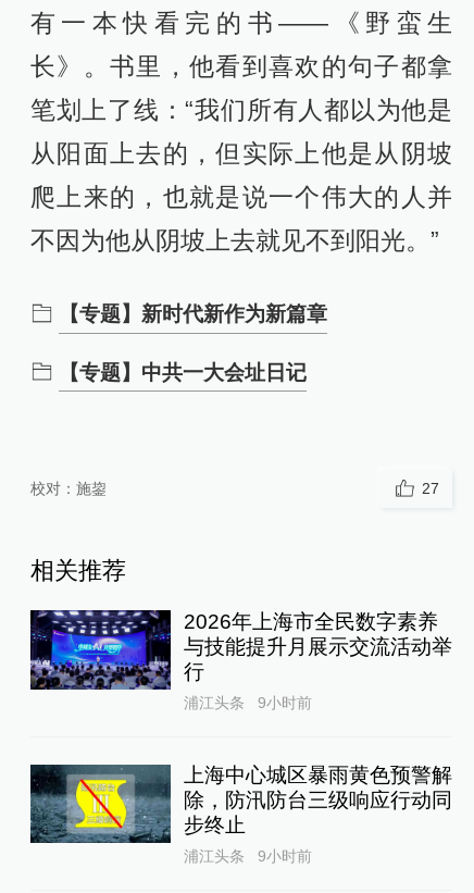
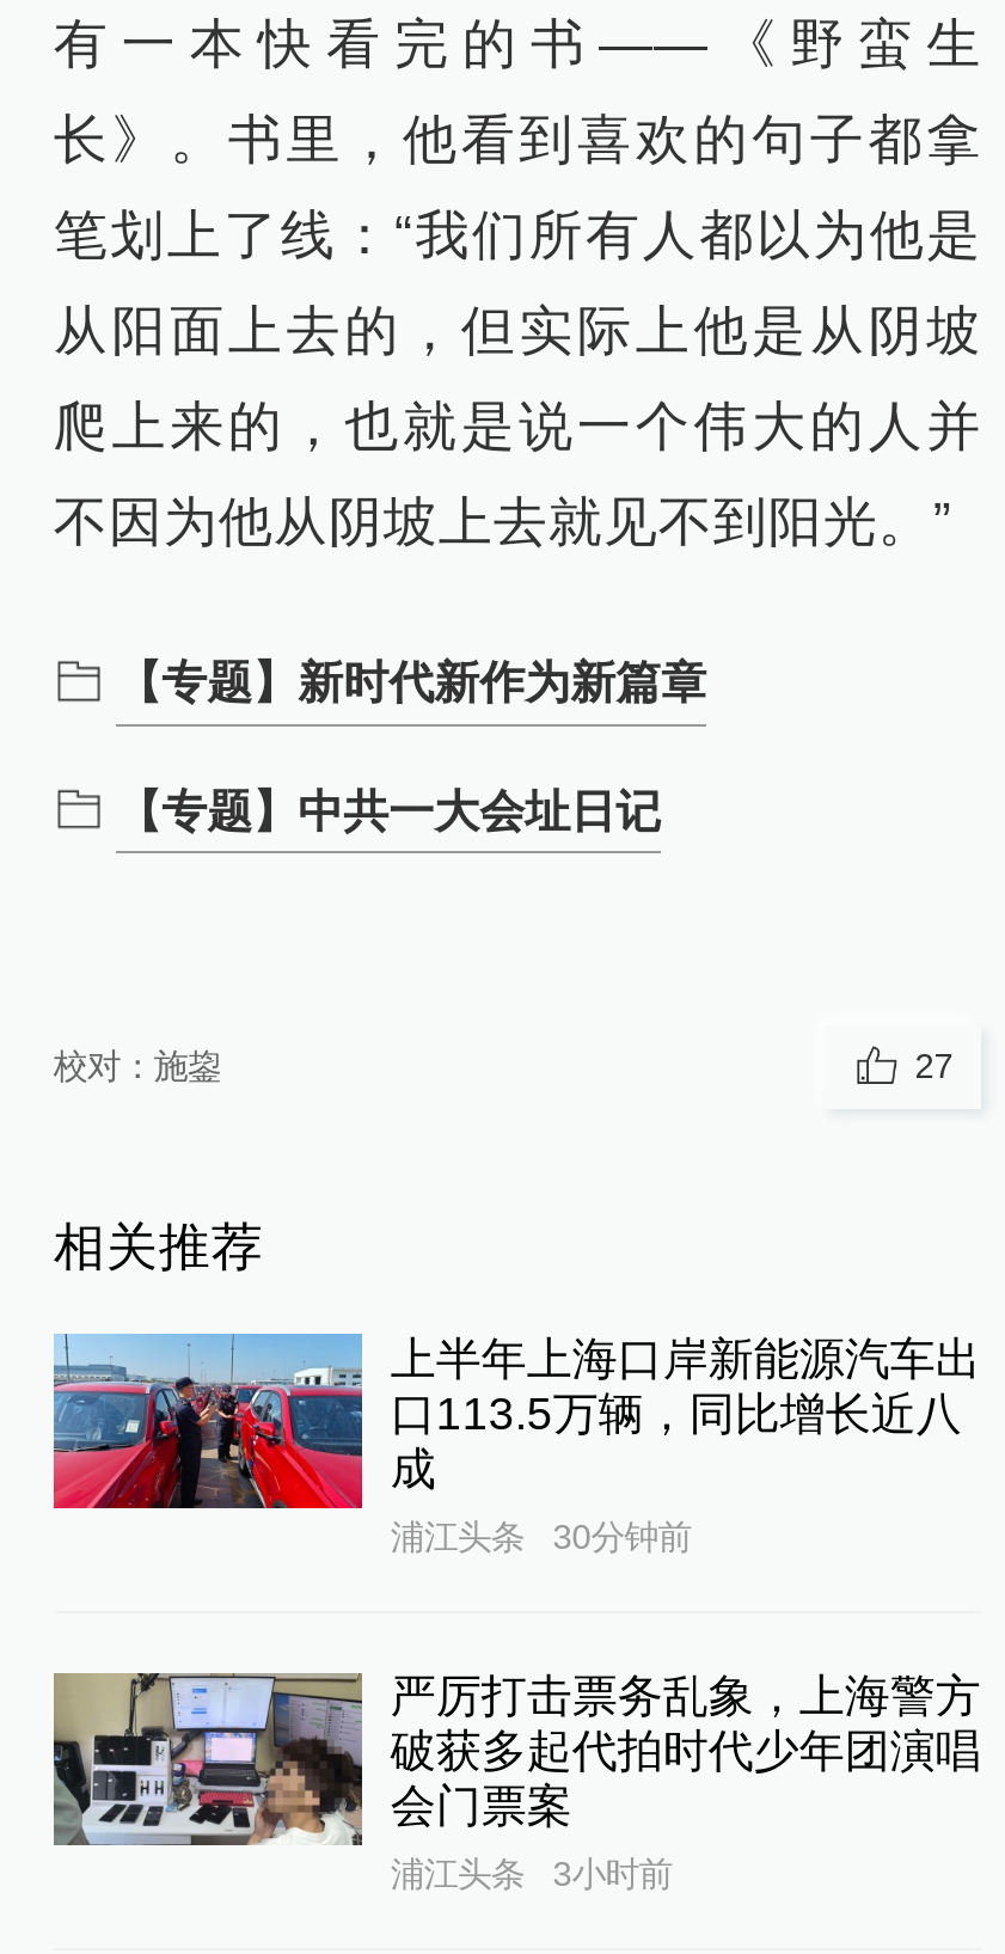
[29,609,452,691] [image] | 2026年上海市全民数字素养 | 与技能提升月展示交流活动举 | 行 -> [51,1331,981,1511] [image] | 上半年上海口岸新能源汽车出 | 口113.5万辆，同比增长近八 | 成
[184,694,312,711] 浦江头条 9小时前 -> [390,1517,691,1555] 浦江头条 30分钟前
[29,764,452,844] [image] | 上海中心城区暴雨黄色预警解 | 除，防汛防台三级响应行动同 | 步终止 -> [51,1671,981,1848] [image] | 严厉打击票务乱象，上海警方 | 破获多起代拍时代少年团演唱 | 会门票案
[184,847,312,865] 浦江头条 9小时前 -> [390,1855,672,1893] 浦江头条 3小时前

